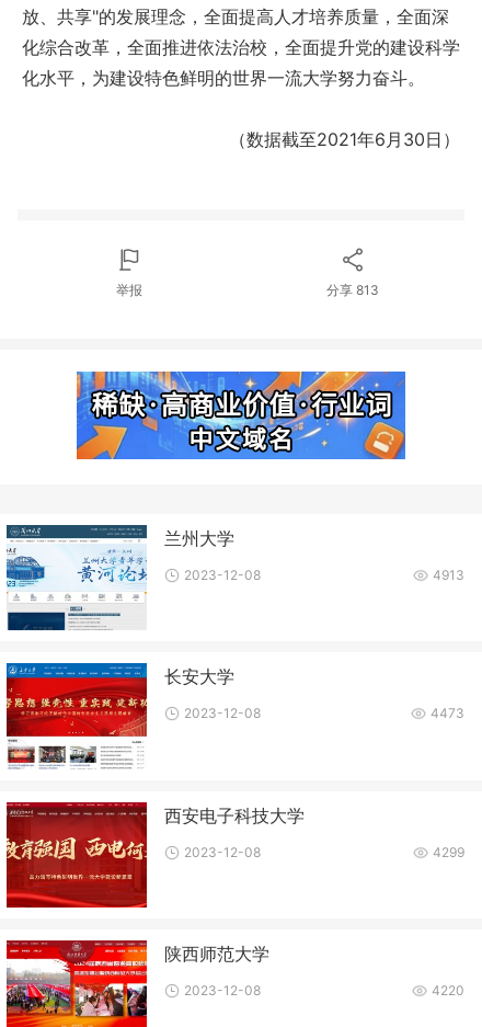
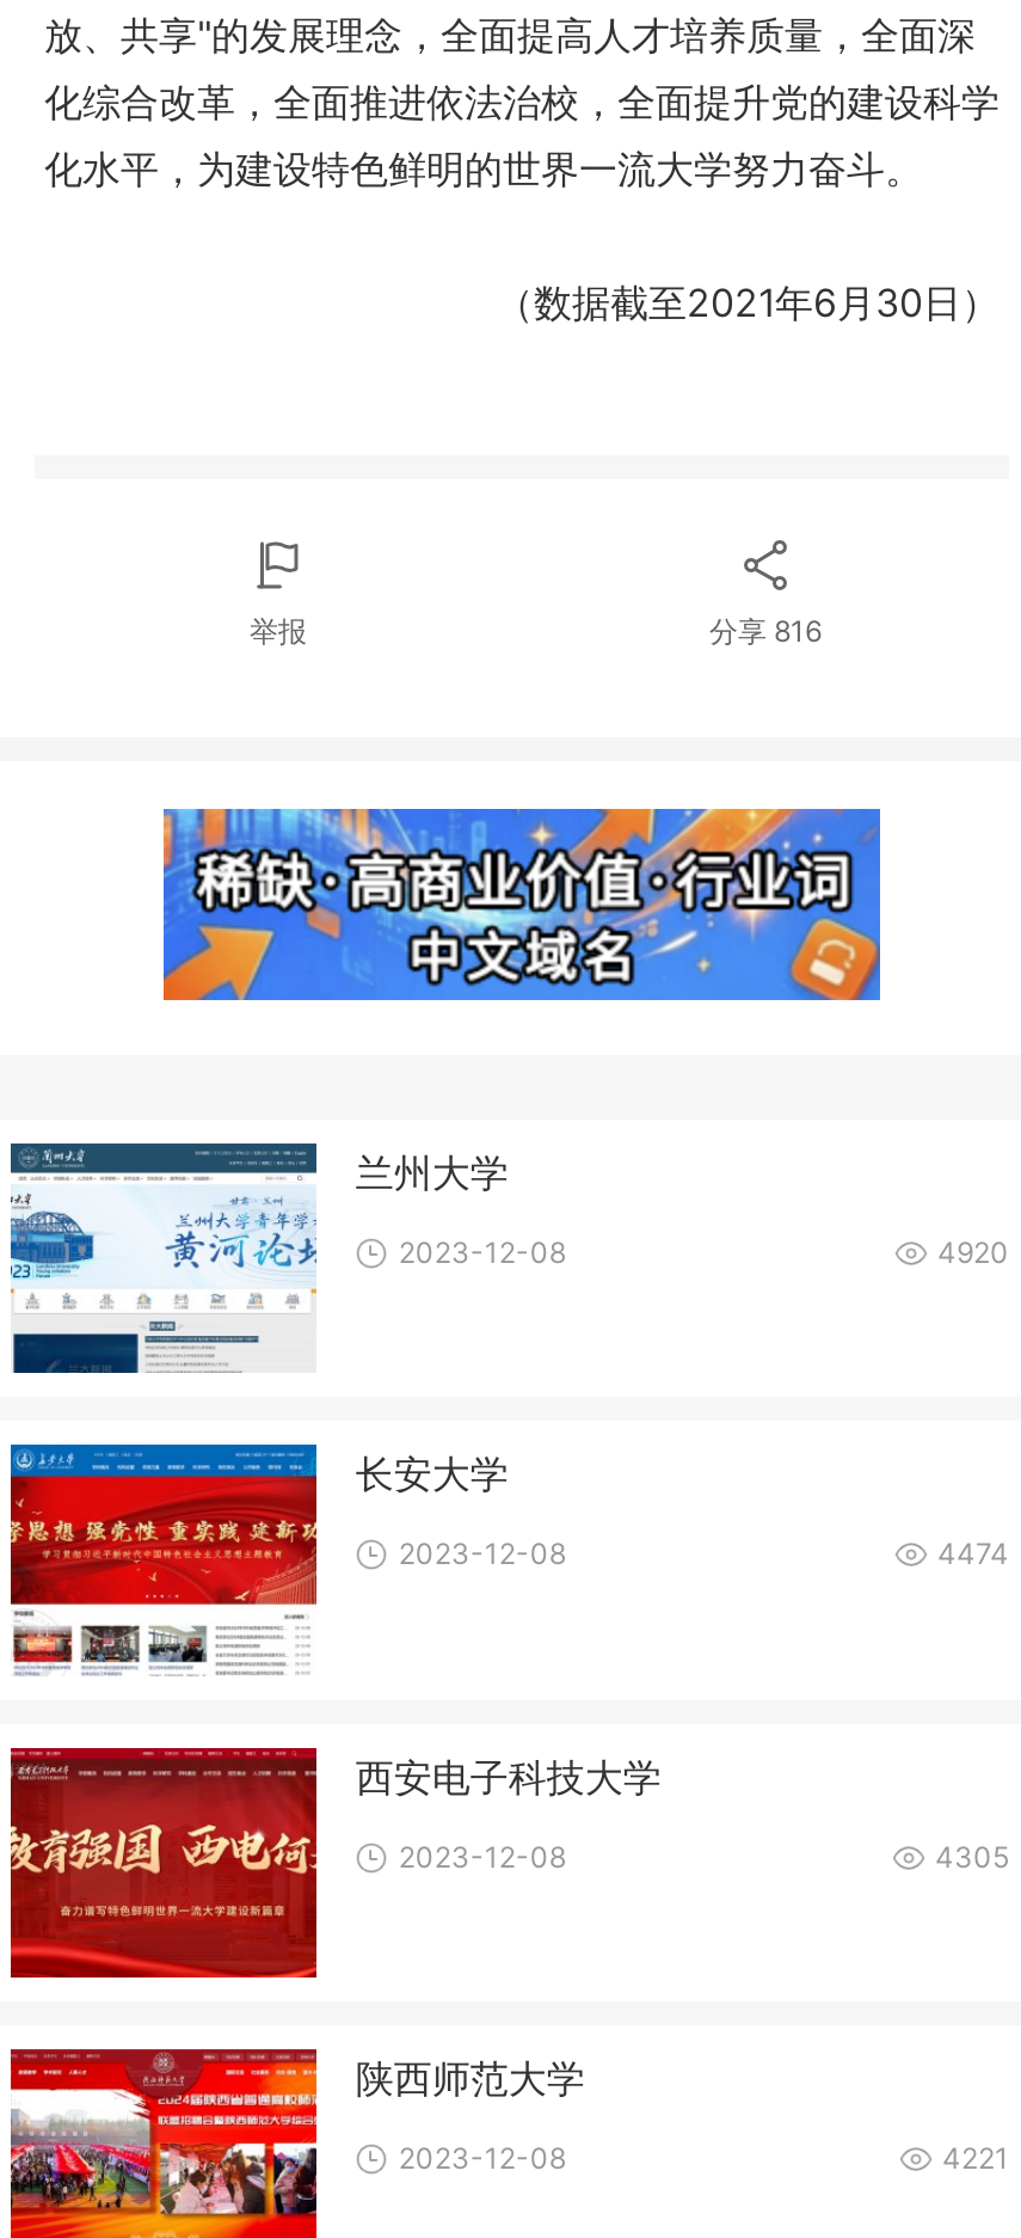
[326,282,379,298] 分享813 -> [709,613,822,649] 分享816
[433,567,464,583] 4913 -> [937,1235,1009,1271] 4920
[431,705,464,722] 4473 -> [937,1537,1009,1572] 4474
[433,844,464,860] 4299 -> [935,1838,1009,1874] 4305
[432,982,464,999] 4220 -> [942,2140,1009,2176] 4221

